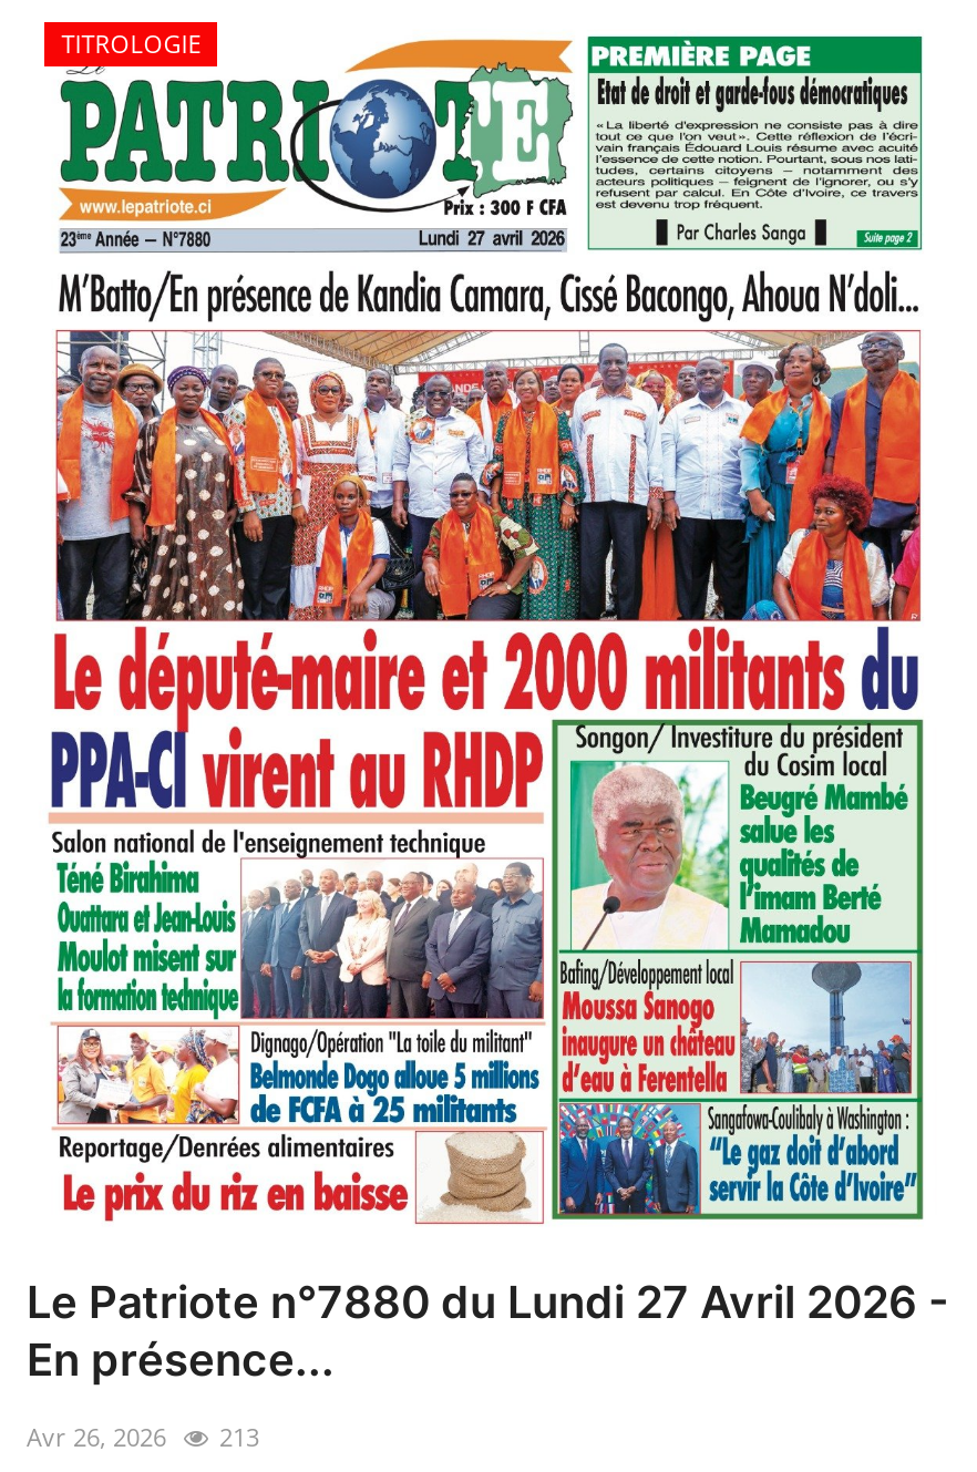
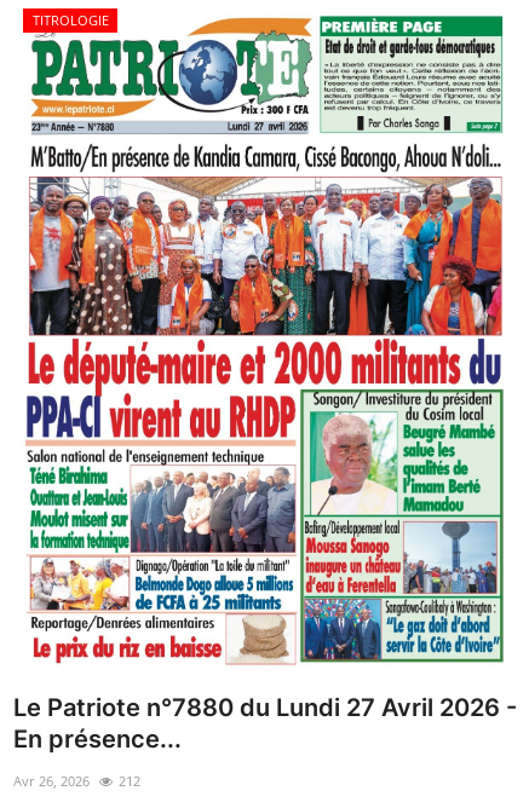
[27,1420,259,1453] Avr 26, 2026 213 -> [13,772,140,790] Avr 26, 2026 212

